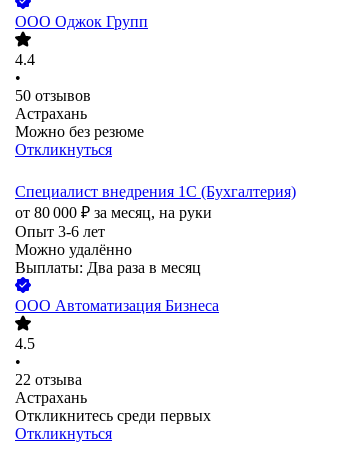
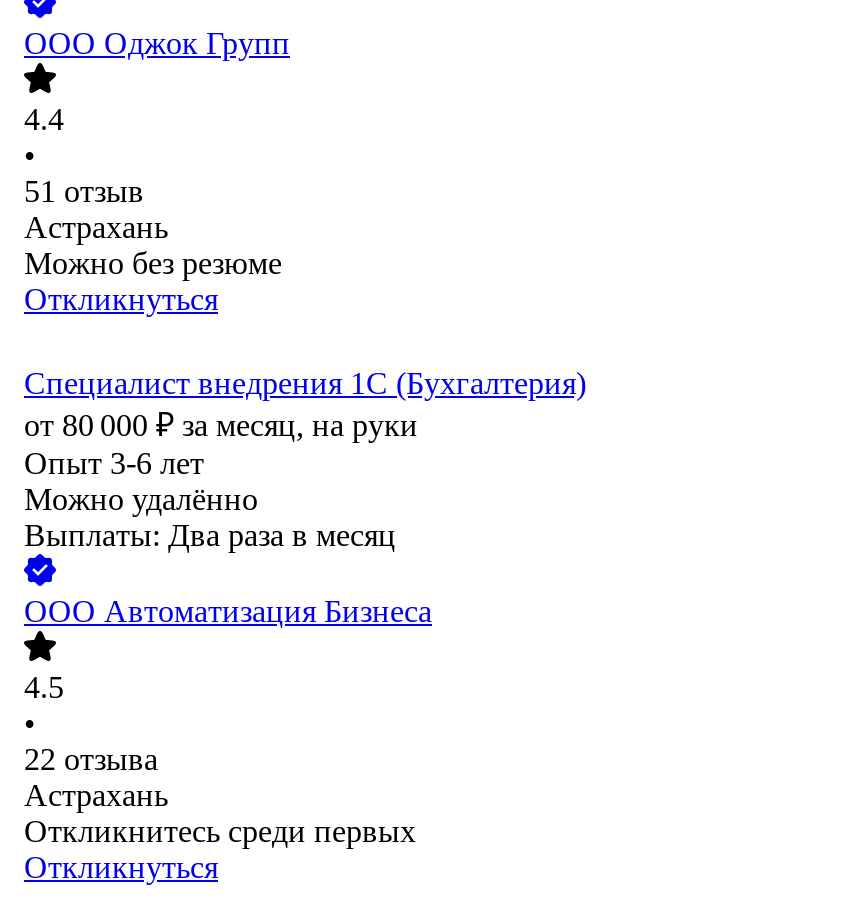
[15,87,91,104] 50 отзывов -> [24,175,144,209] 51 отзыв

